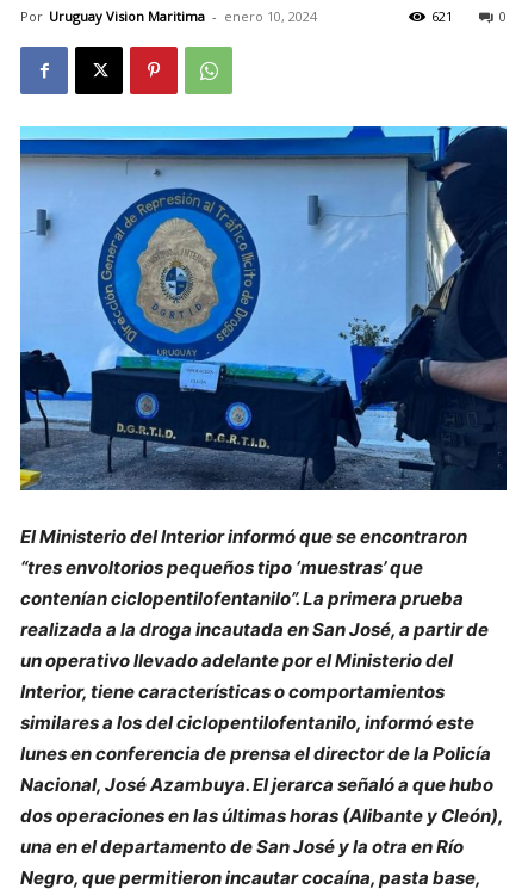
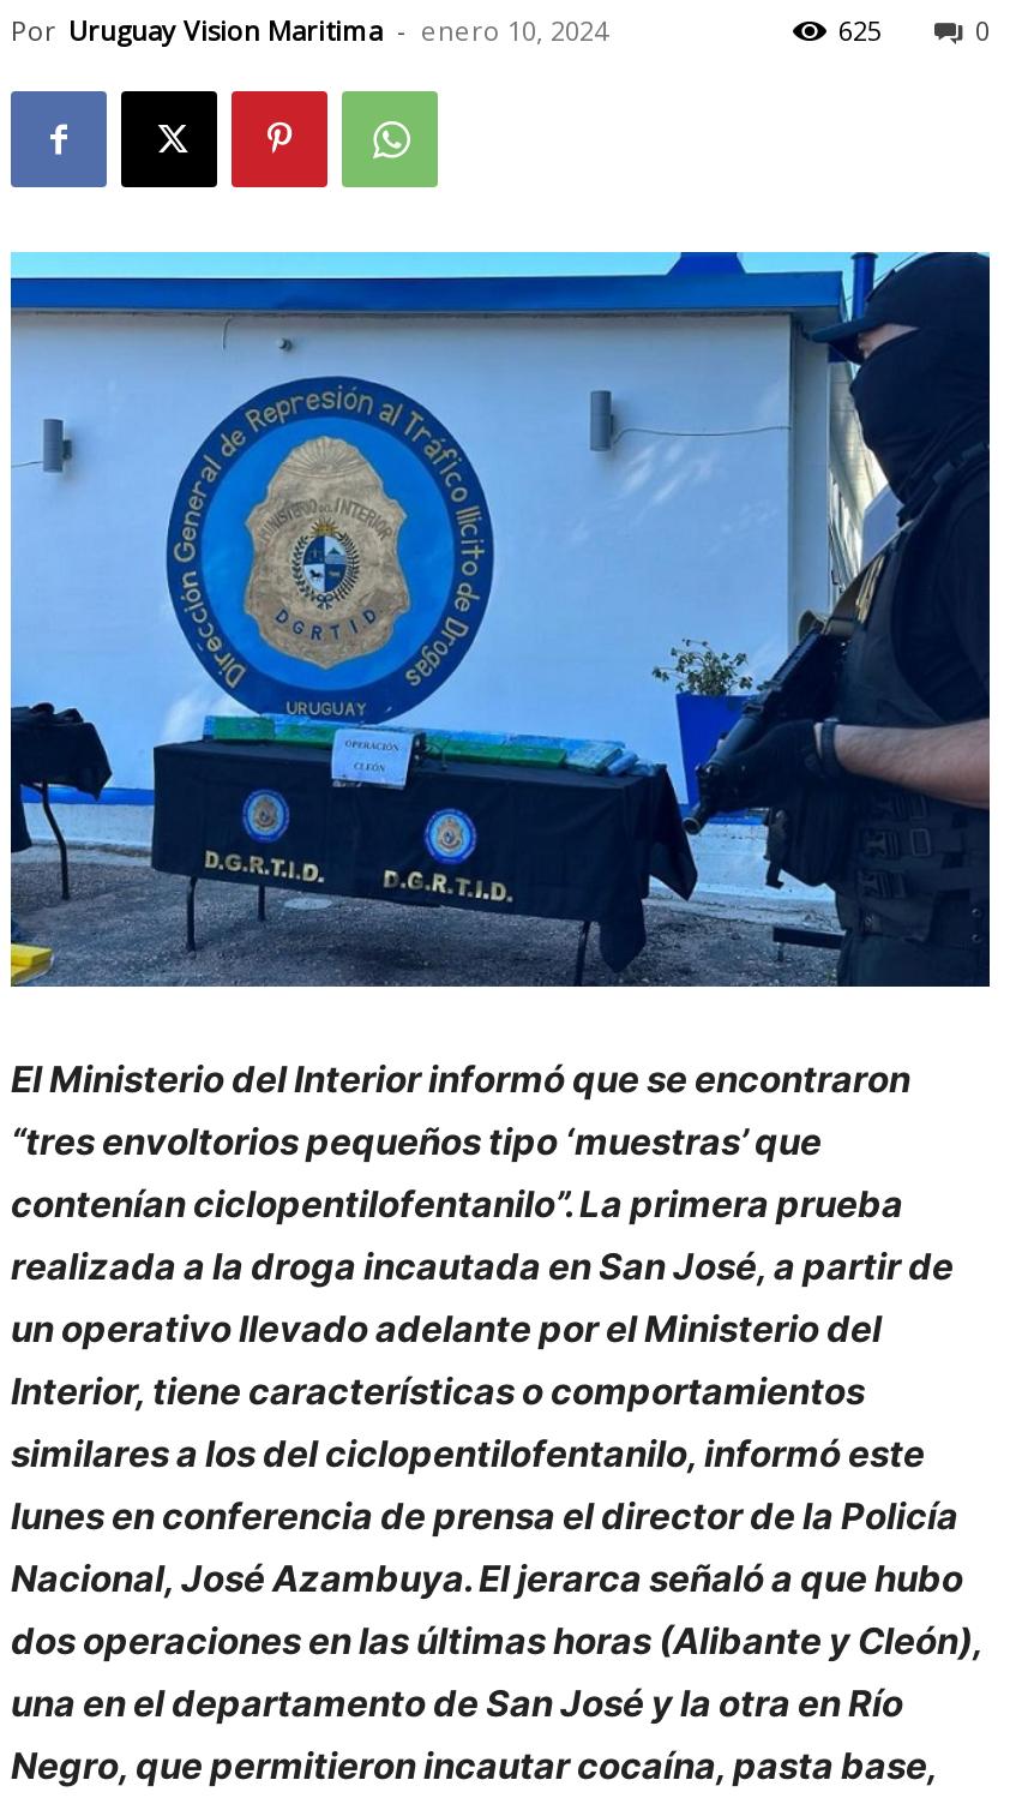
[431,7,453,25] 621 -> [838,12,882,48] 625

